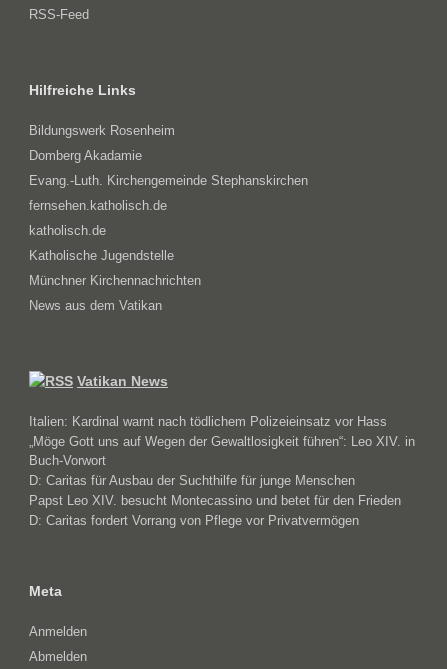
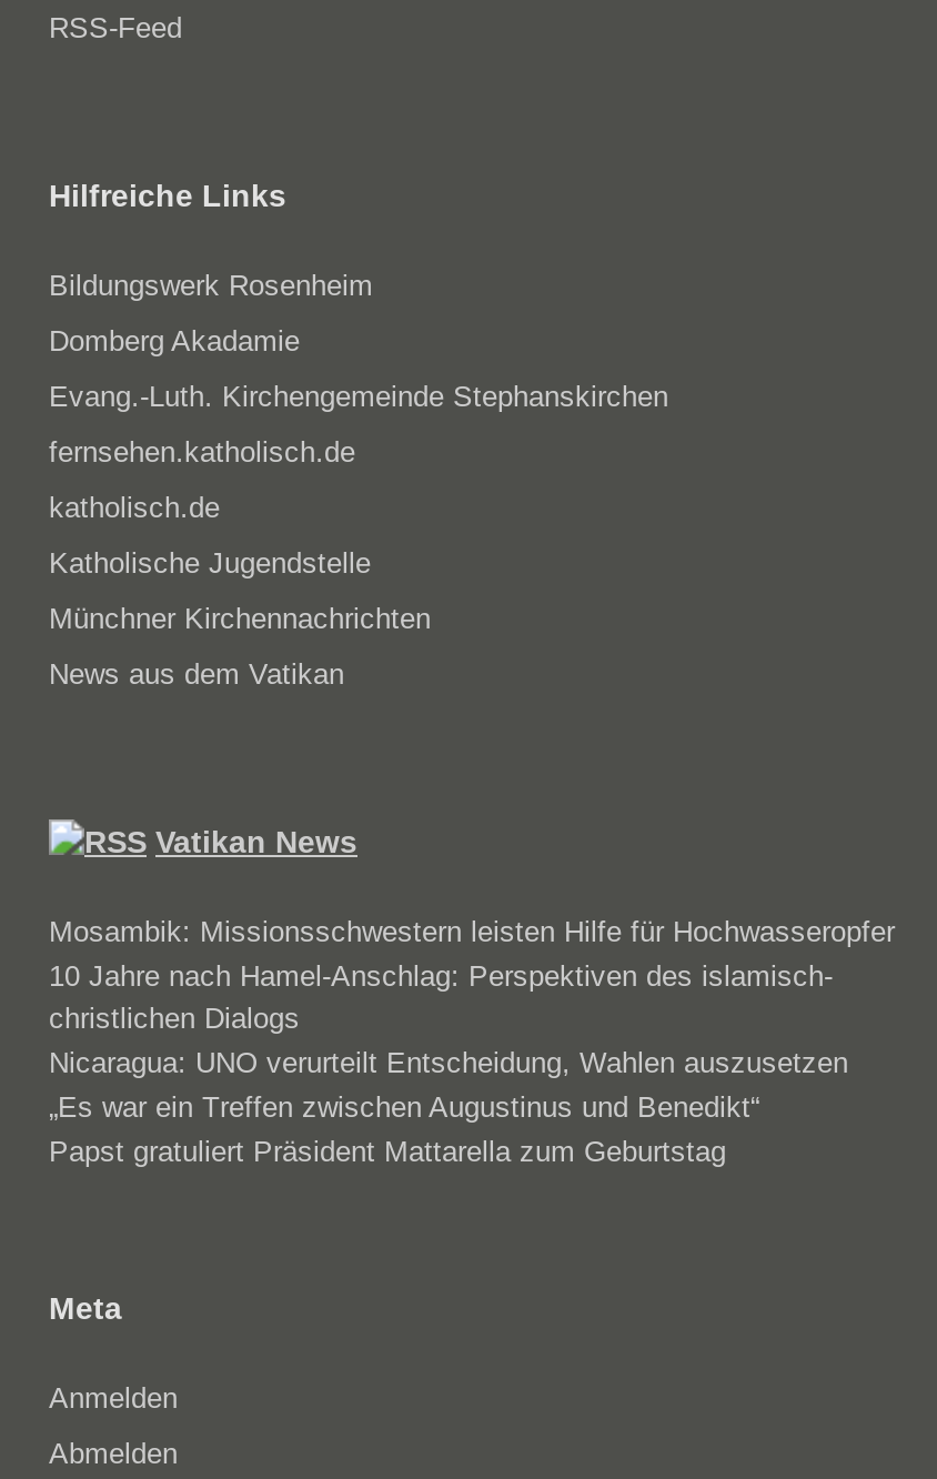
[29,414,415,528] Italien: Kardinal warnt nach tödlichem Polizeieinsatz vor Hass | „Möge Gott uns auf Wegen der Gewaltlosigkeit führen“: Leo XIV. in | Buch-Vorwort | D: Caritas für Ausbau der Suchthilfe für junge Menschen | Papst Leo XIV. besucht Montecassino und betet für den Frieden | D: Caritas fordert Vorrang von Pflege vor Privatvermögen -> [49,914,895,1167] Mosambik: Missionsschwestern leisten Hilfe für Hochwasseropfer | 10 Jahre nach Hamel-Anschlag: Perspektiven des islamisch- | christlichen Dialogs | Nicaragua: UNO verurteilt Entscheidung, Wahlen auszusetzen | „Es war ein Treffen zwischen Augustinus und Benedikt“ | Papst gratuliert Präsident Mattarella zum Geburtstag

